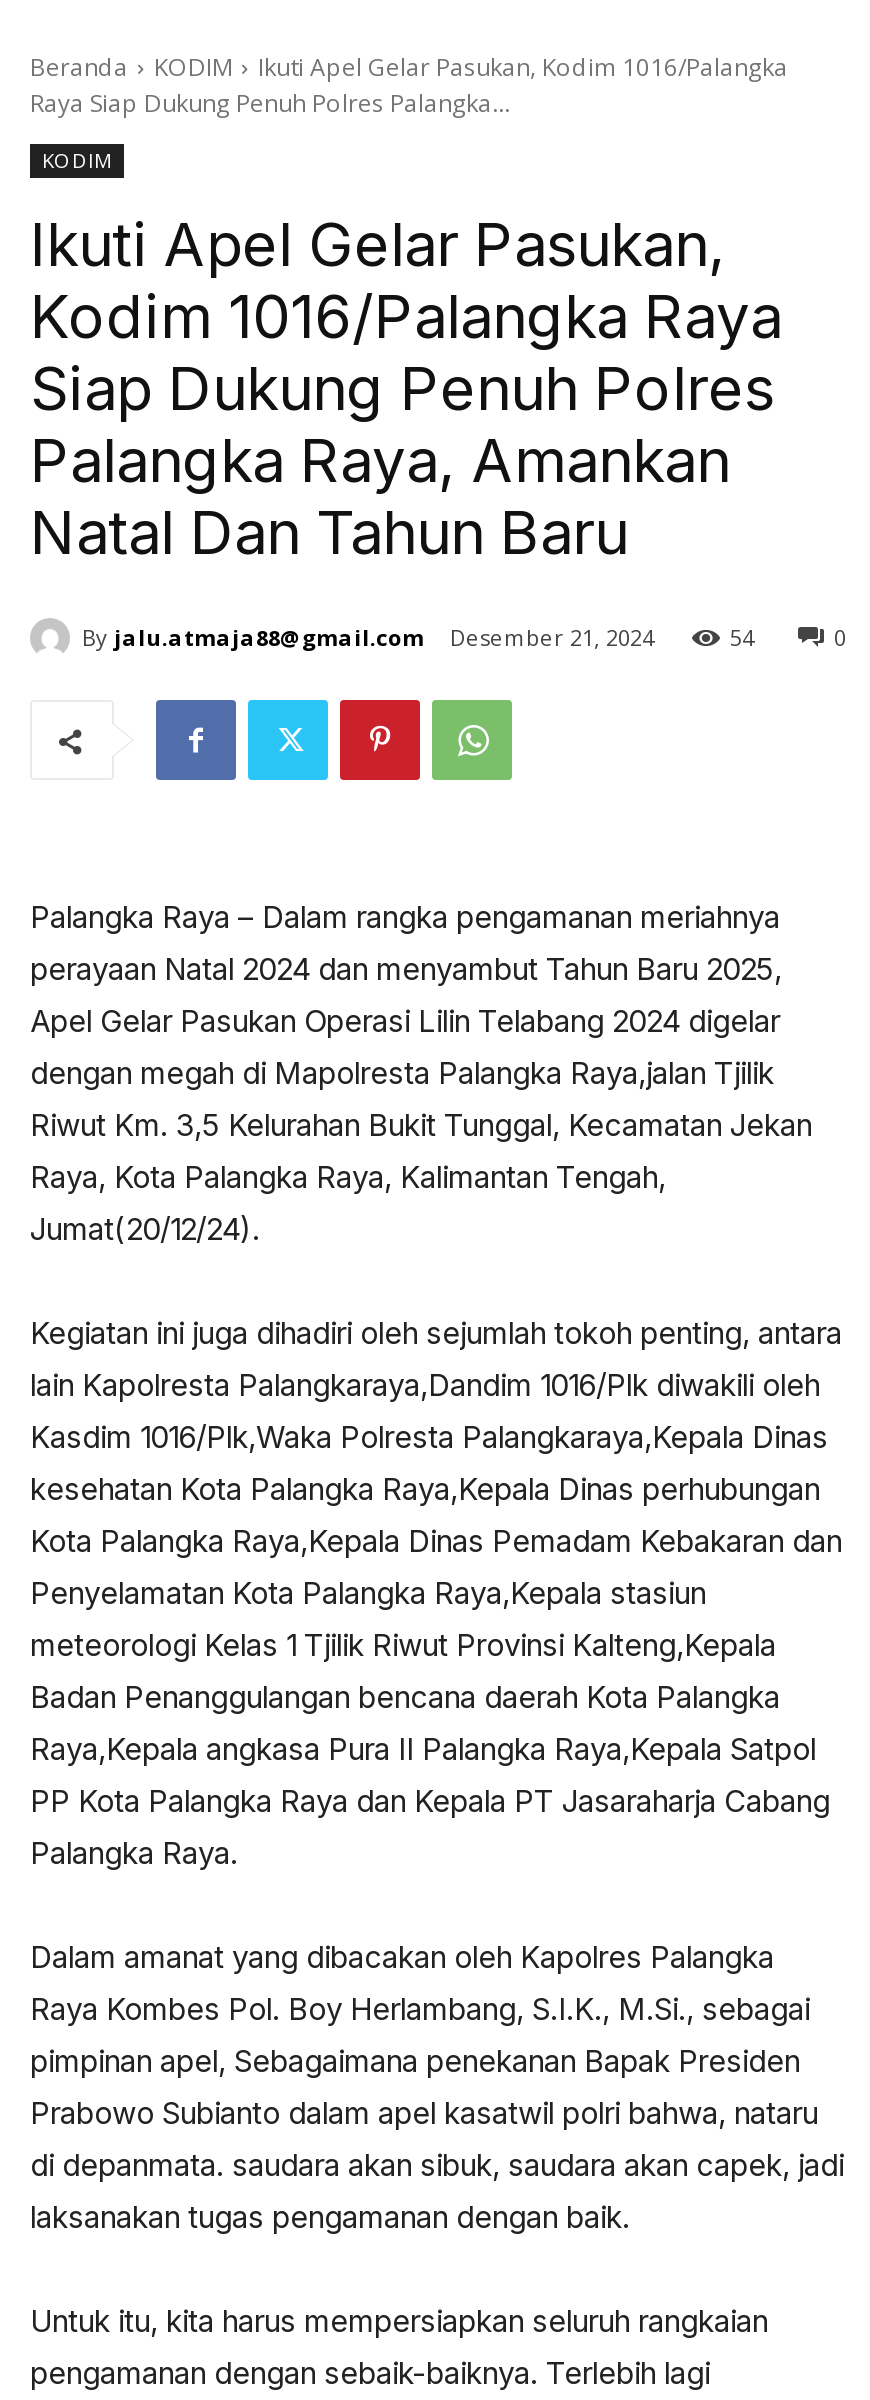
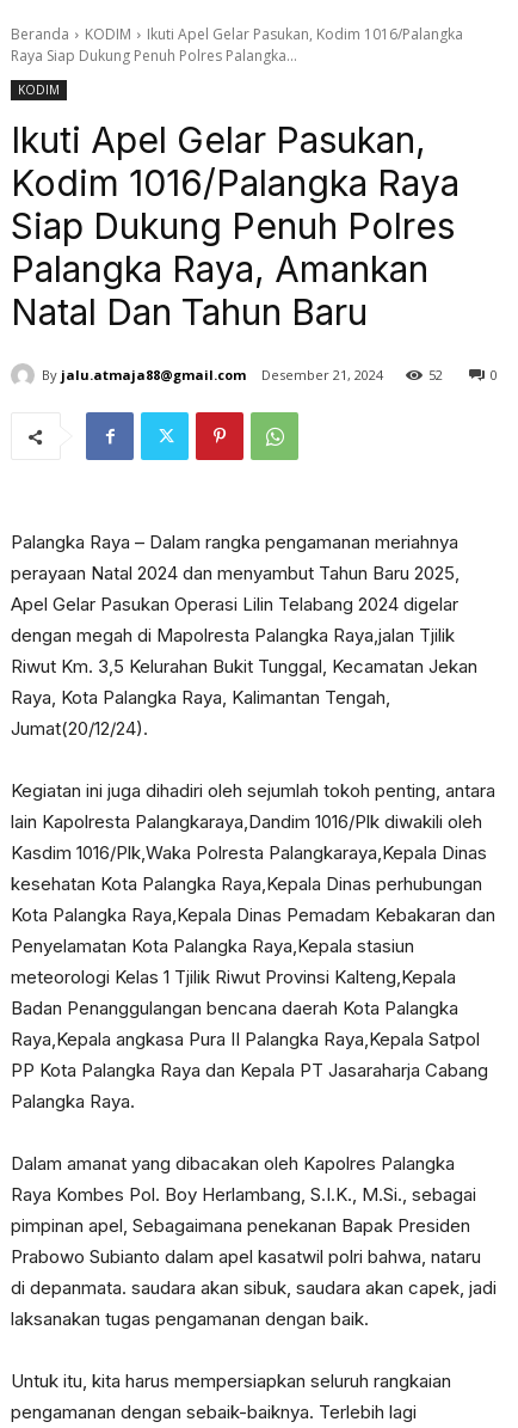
[730,622,754,652] 54 -> [428,366,443,384] 52

